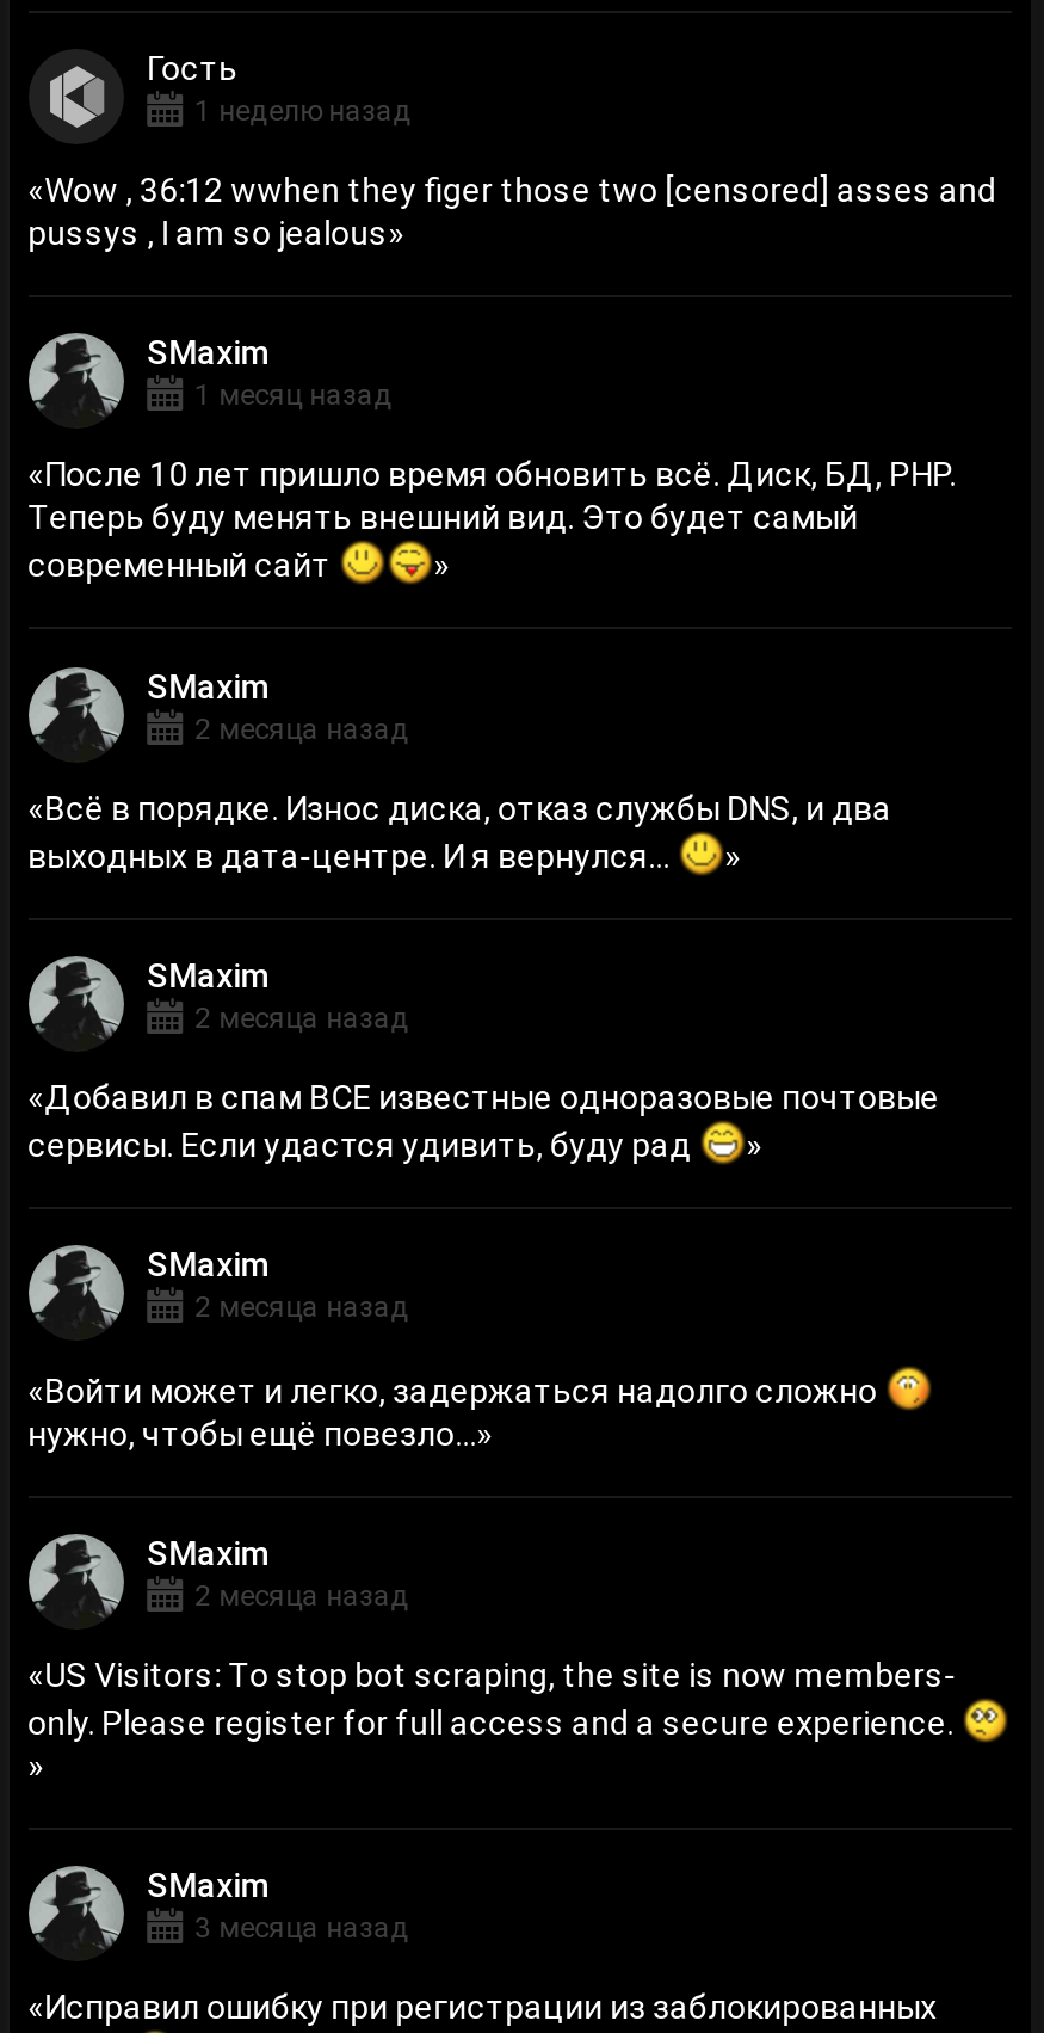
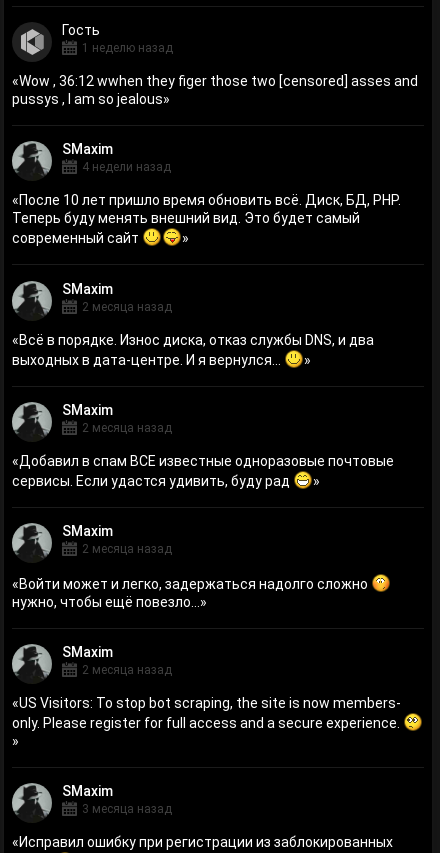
[195,379,393,413] 1 месяц назад -> [82,160,171,174] 4 недели назад

